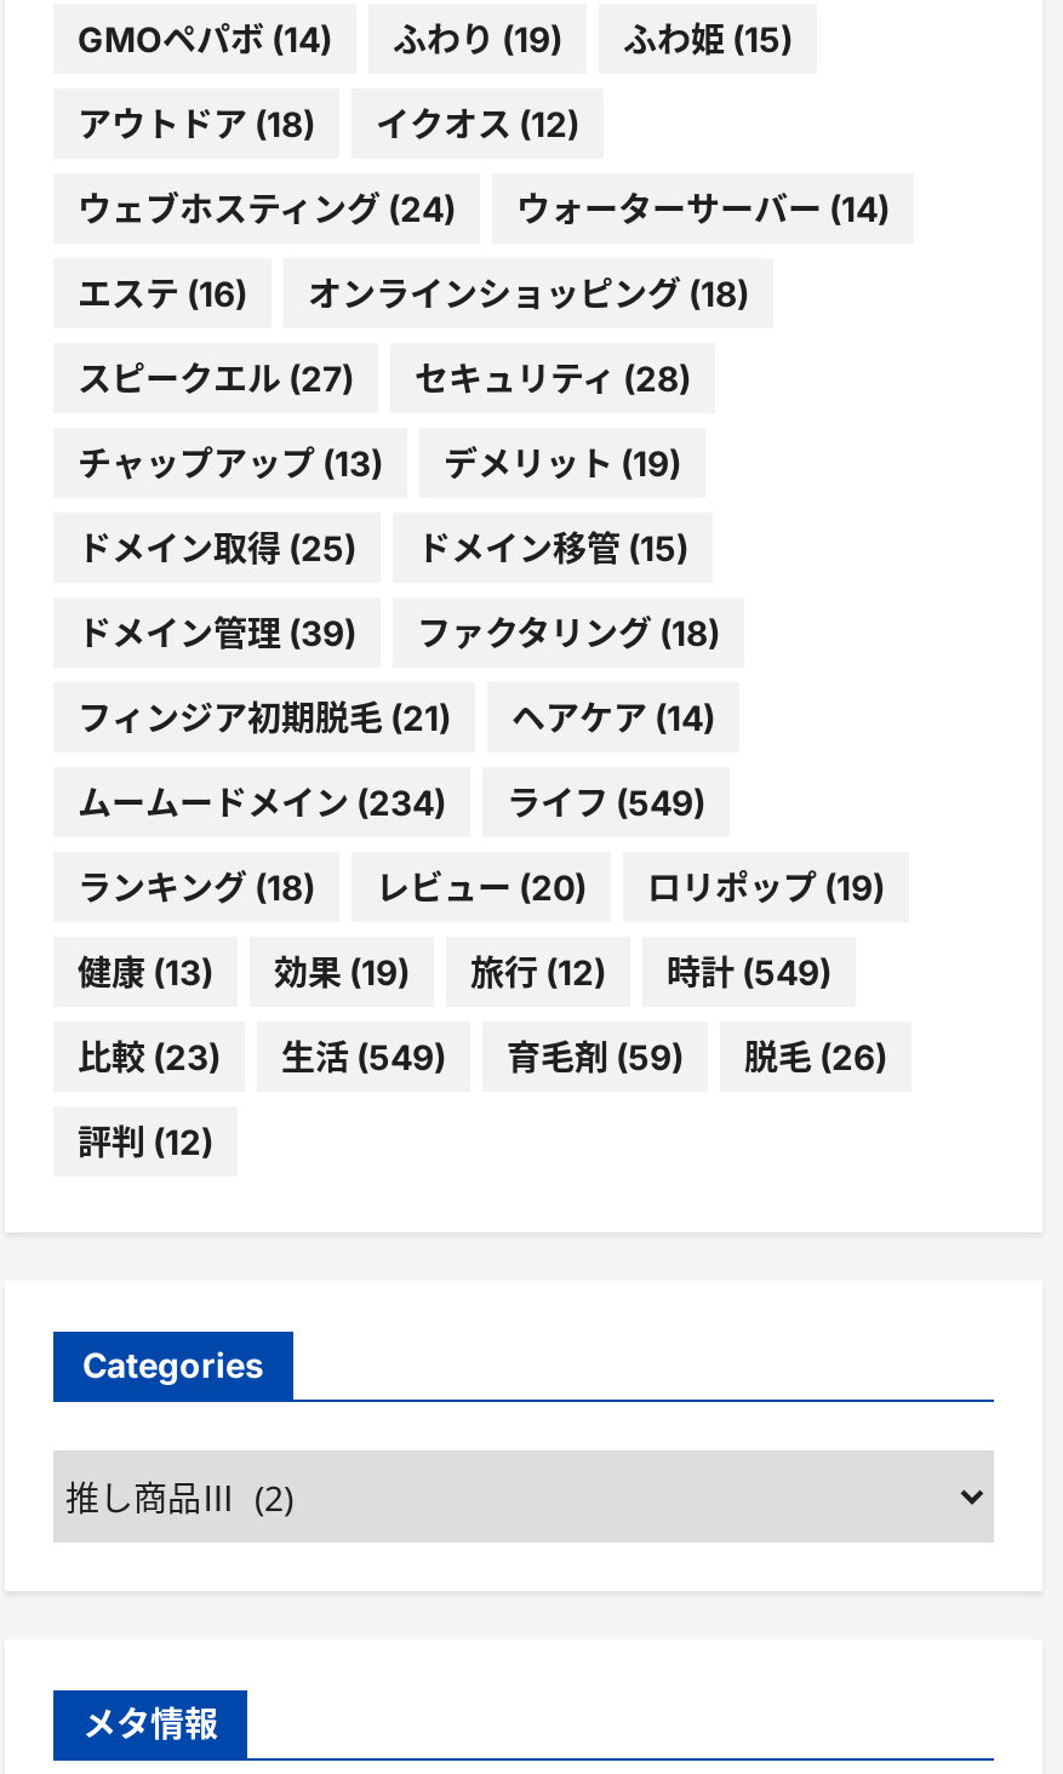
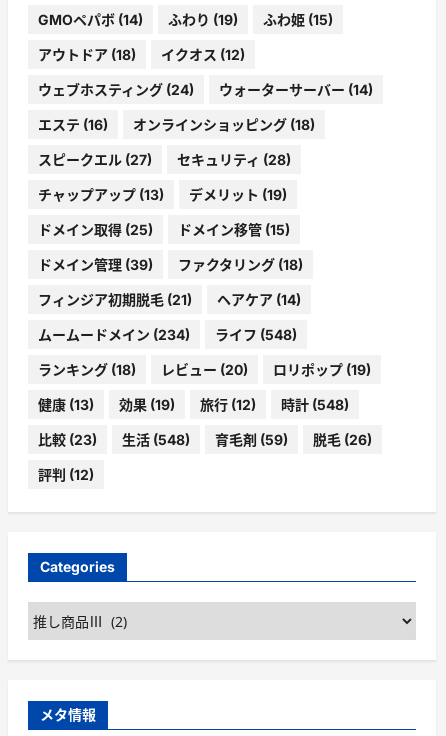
[78,780,705,822] ムームードメイン(234) ライフ(549) -> [38,325,297,342] ムームードメイン(234) ライフ(548)
[78,950,831,991] 健康(13) 効果(19) 旅行(12) 時計(549) -> [38,395,349,412] 健康(13) 効果(19) 旅行(12) 時計(548)
[78,1035,887,1076] 比較(23) 生活(549) 育毛剤(59) 脱毛(26) -> [38,430,372,447] 比較(23) 生活(548) 育毛剤(59) 脱毛(26)

